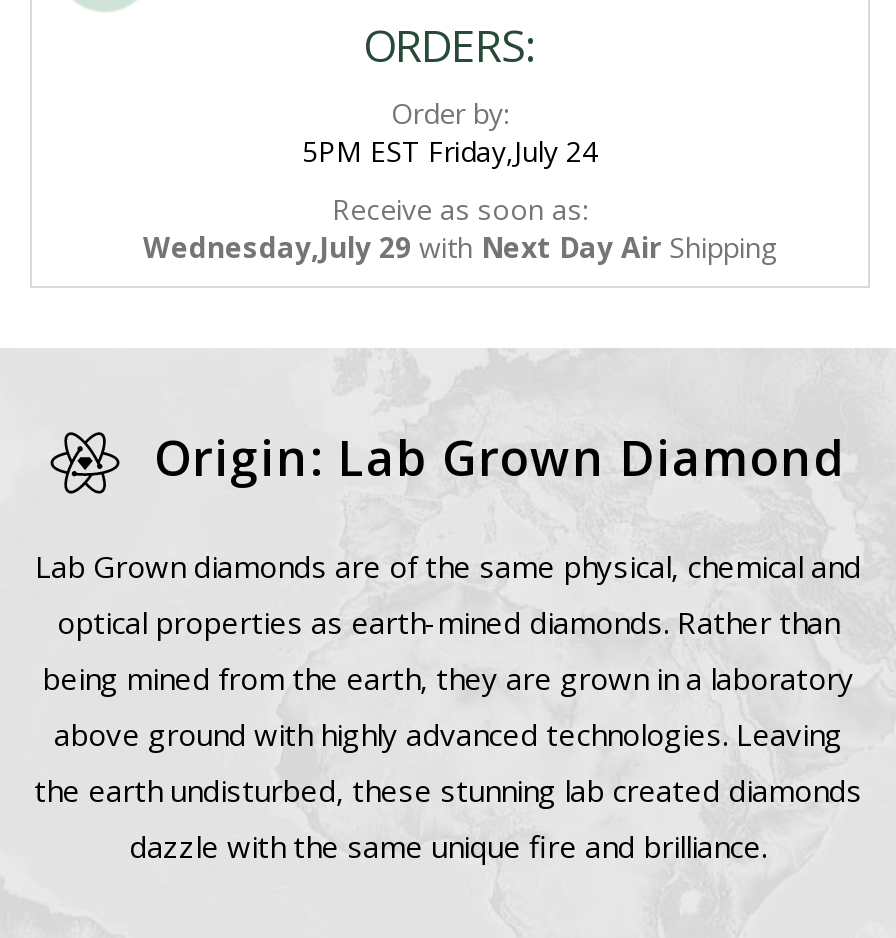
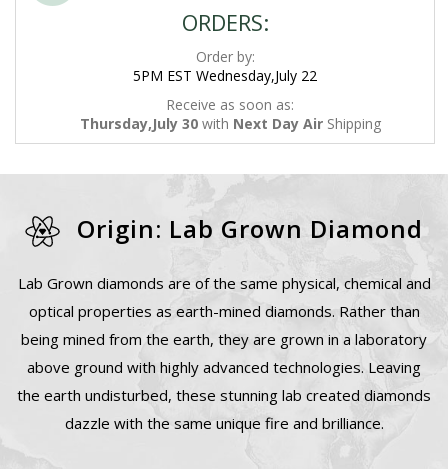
[302,132,598,170] 5PM EST Friday,July 24 -> [133,66,317,85] 5PM EST Wednesday,July 22
[143,228,777,266] Wednesday,July 29 with Next Day Air Shipping -> [79,114,380,133] Thursday,July 30 with Next Day Air Shipping

